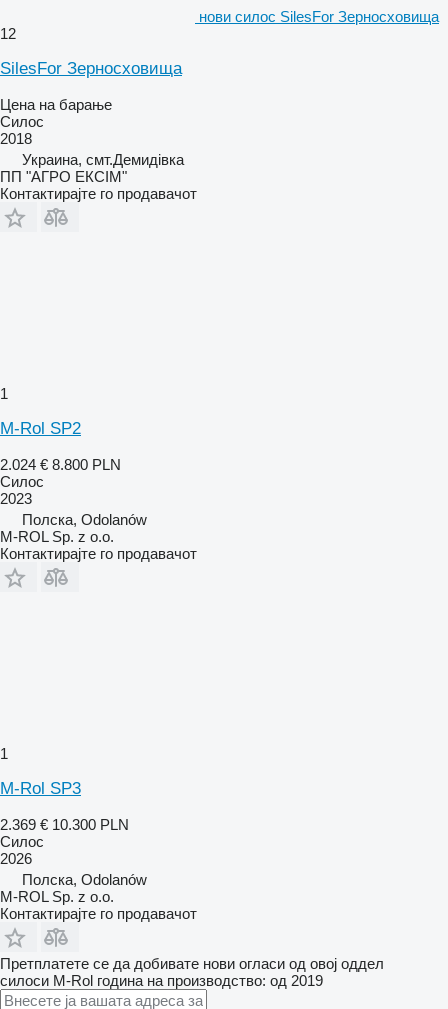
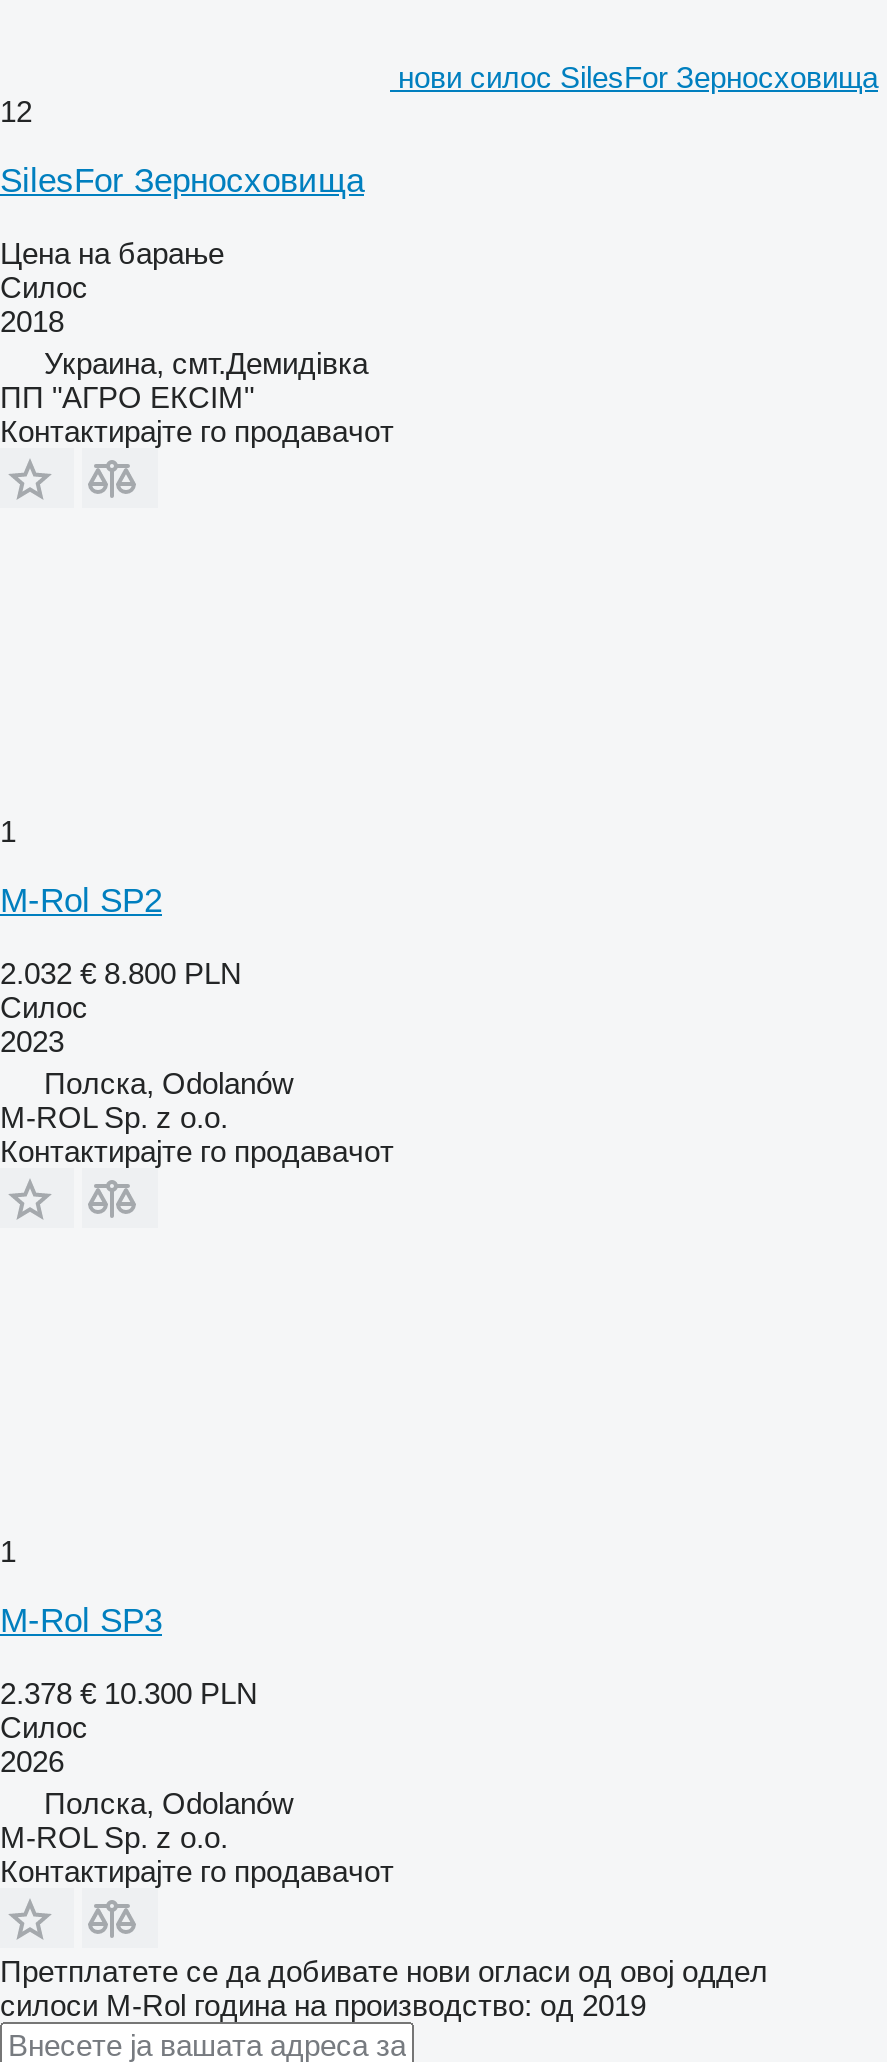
[0,456,121,473] 2.024 € 8.800 PLN -> [0,957,242,991] 2.032 € 8.800 PLN
[0,816,129,833] 2.369 € 10.300 PLN -> [0,1677,258,1711] 2.378 € 10.300 PLN

